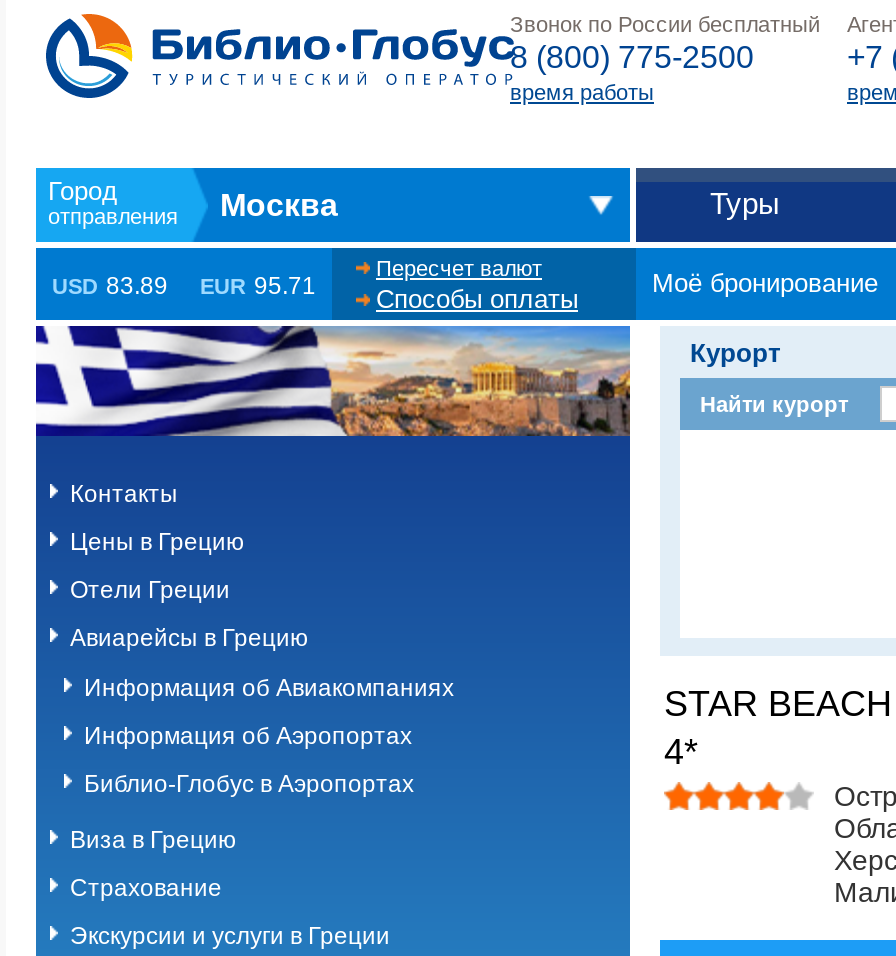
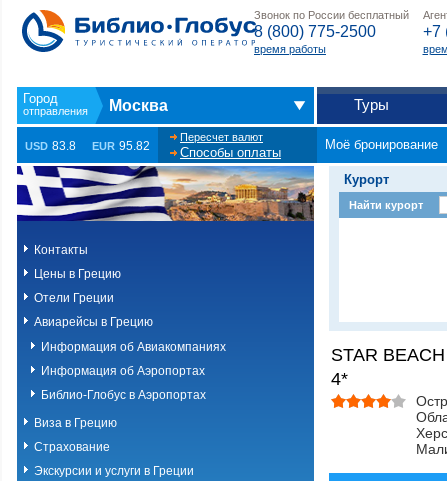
[52,272,168,300] USD 83.89 -> [25,139,76,153] USD 83.8
[200,272,316,300] EUR 95.71 -> [92,139,150,153] EUR 95.82

